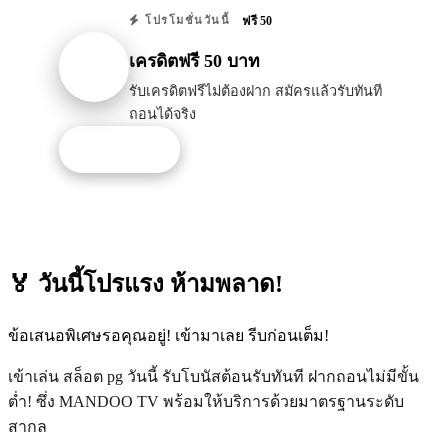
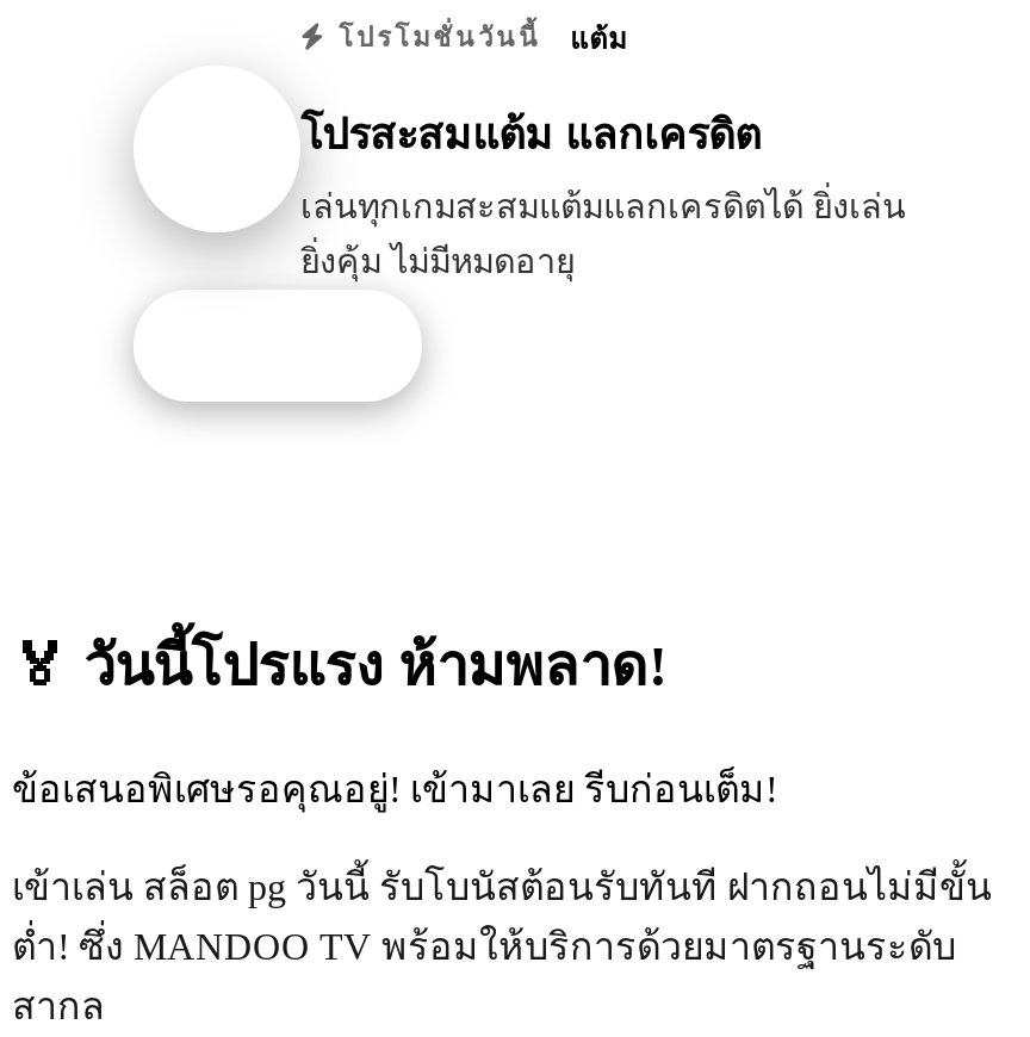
[242,14,272,28] ฟรี 50 -> [570,22,627,56] แต้ม
[129,51,260,71] เครดิตฟรี 50 บาท -> [300,112,761,159] โปรสะสมแต้ม แลกเครดิต
[129,83,382,122] รับเครดิตฟรีไม่ต้องฝาก สมัครแล้วรับทันที | ถอนได้จริง -> [300,188,906,281] เล่นทุกเกมสะสมแต้มแลกเครดิตได้ ยิ่งเล่น | ยิ่งคุ้ม ไม่มีหมดอายุ

